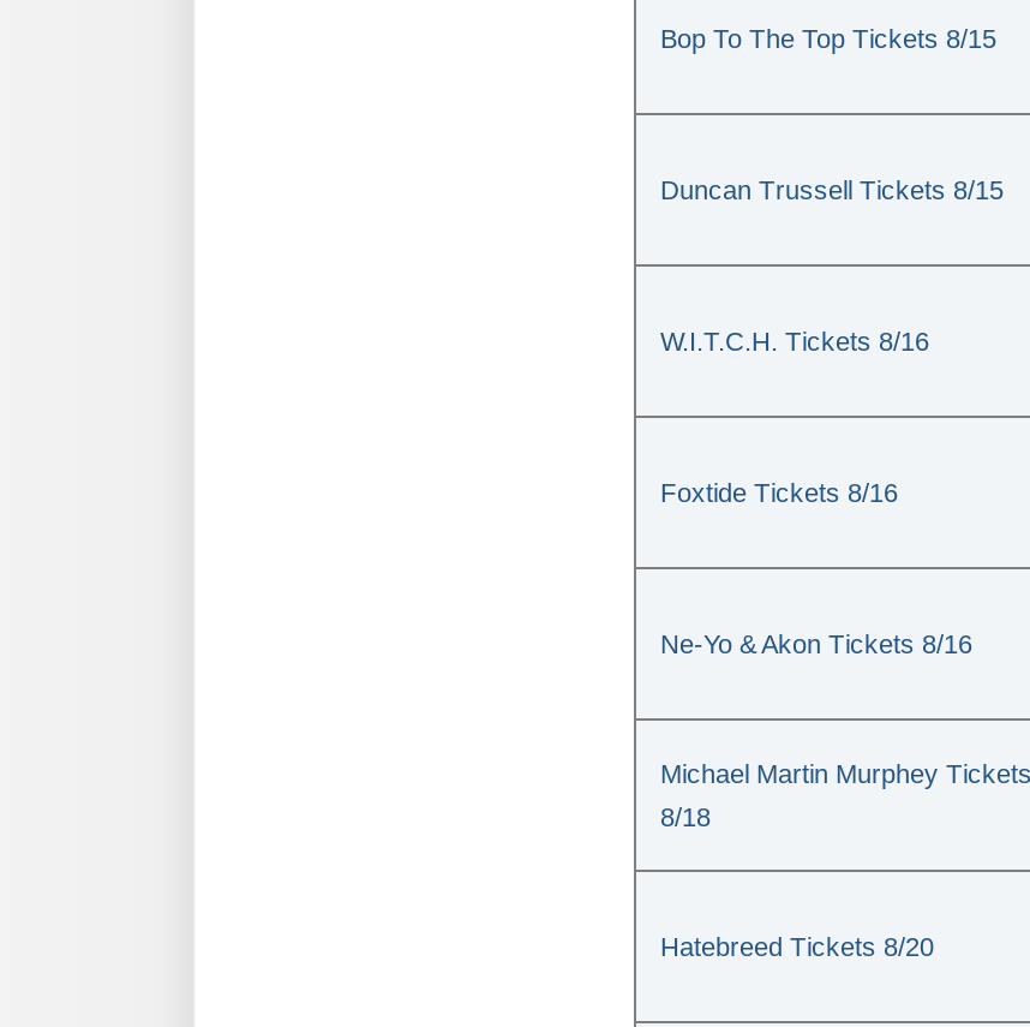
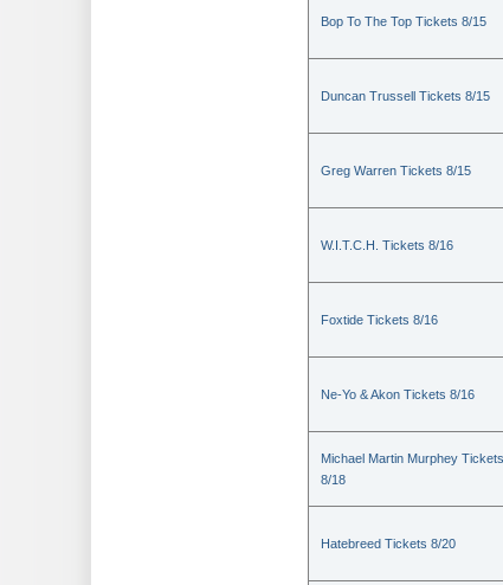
none -> [321,164,471,178] Greg Warren Tickets 8/15

